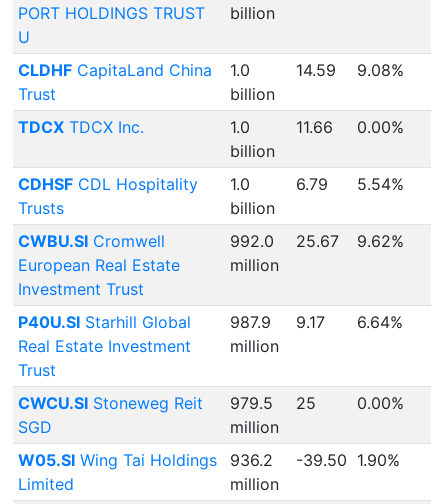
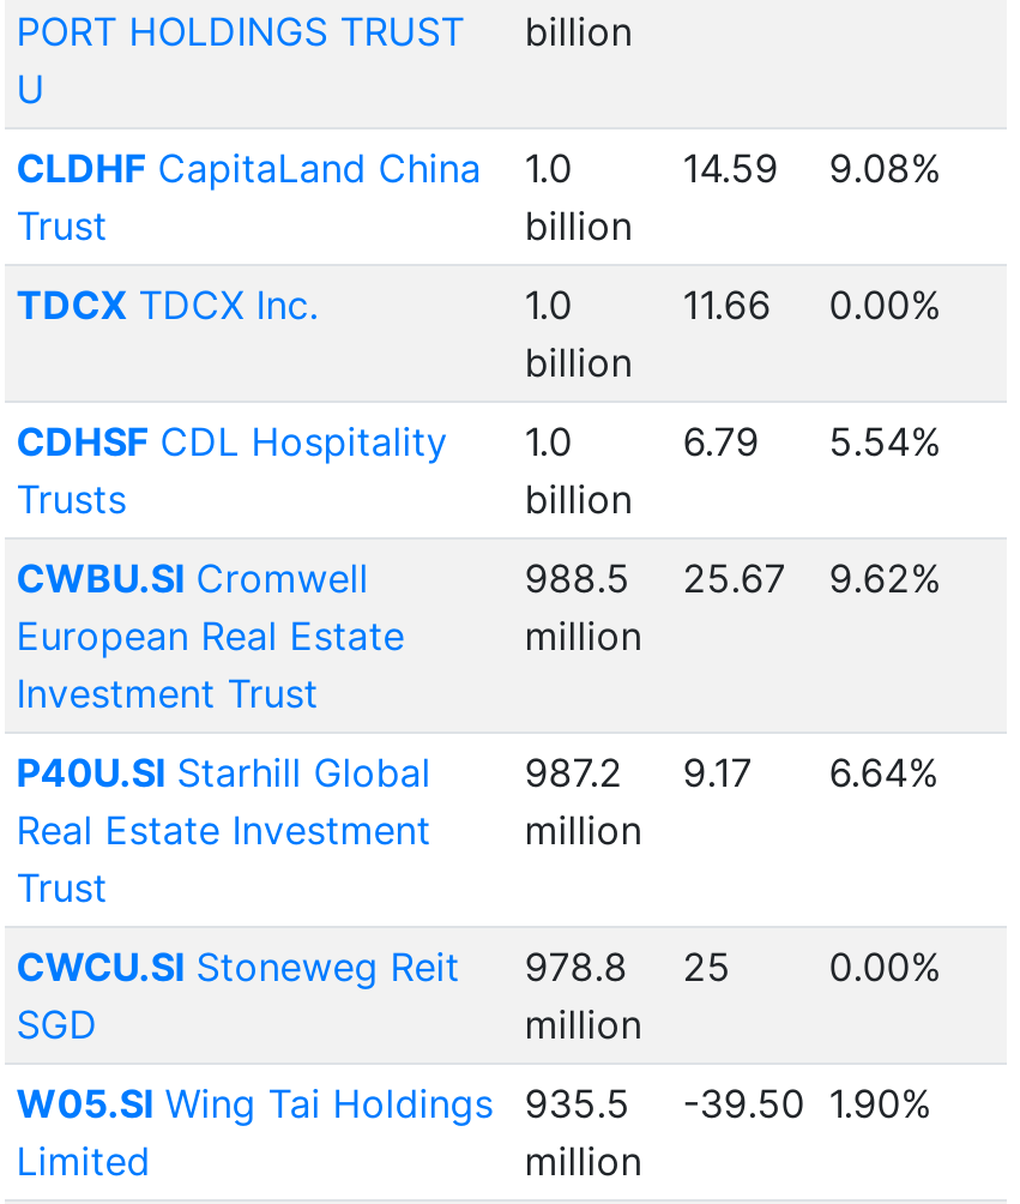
[230,231,404,251] 992.0 25.67 9.62% -> [525,554,942,602] 988.5 25.67 9.62%
[18,312,403,332] P40U.SI Starhill Global 987.9 9.17 6.64% -> [16,748,939,796] P40U.SI Starhill Global 987.2 9.17 6.64%
[18,393,316,413] CWCU.SI Stoneweg Reit 979.5 25 -> [16,943,731,991] CWCU.SI Stoneweg Reit 978.8 25
[18,450,400,470] W05.SI Wing Tai Holdings 936.2 -39.50 1.90% -> [16,1079,932,1127] W05.SI Wing Tai Holdings 935.5 -39.50 1.90%

